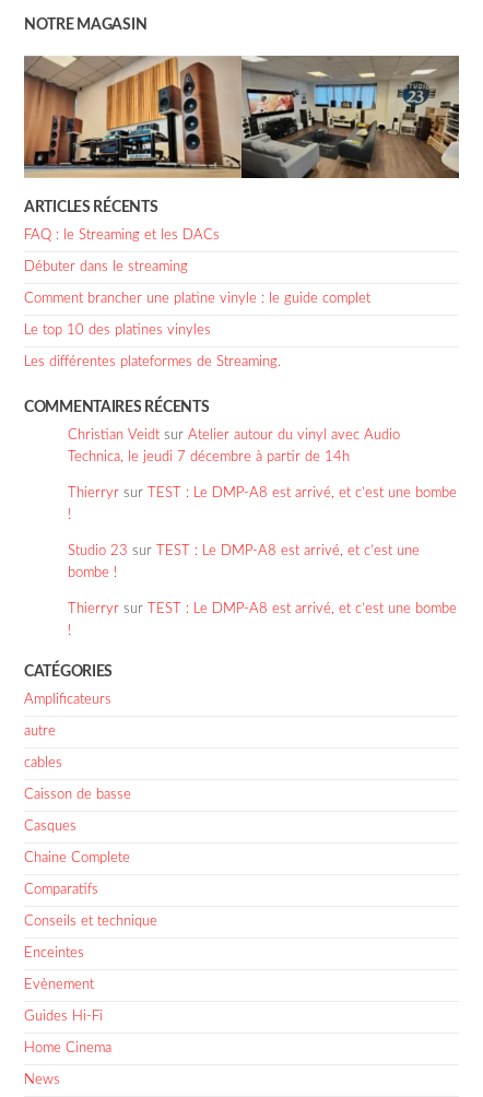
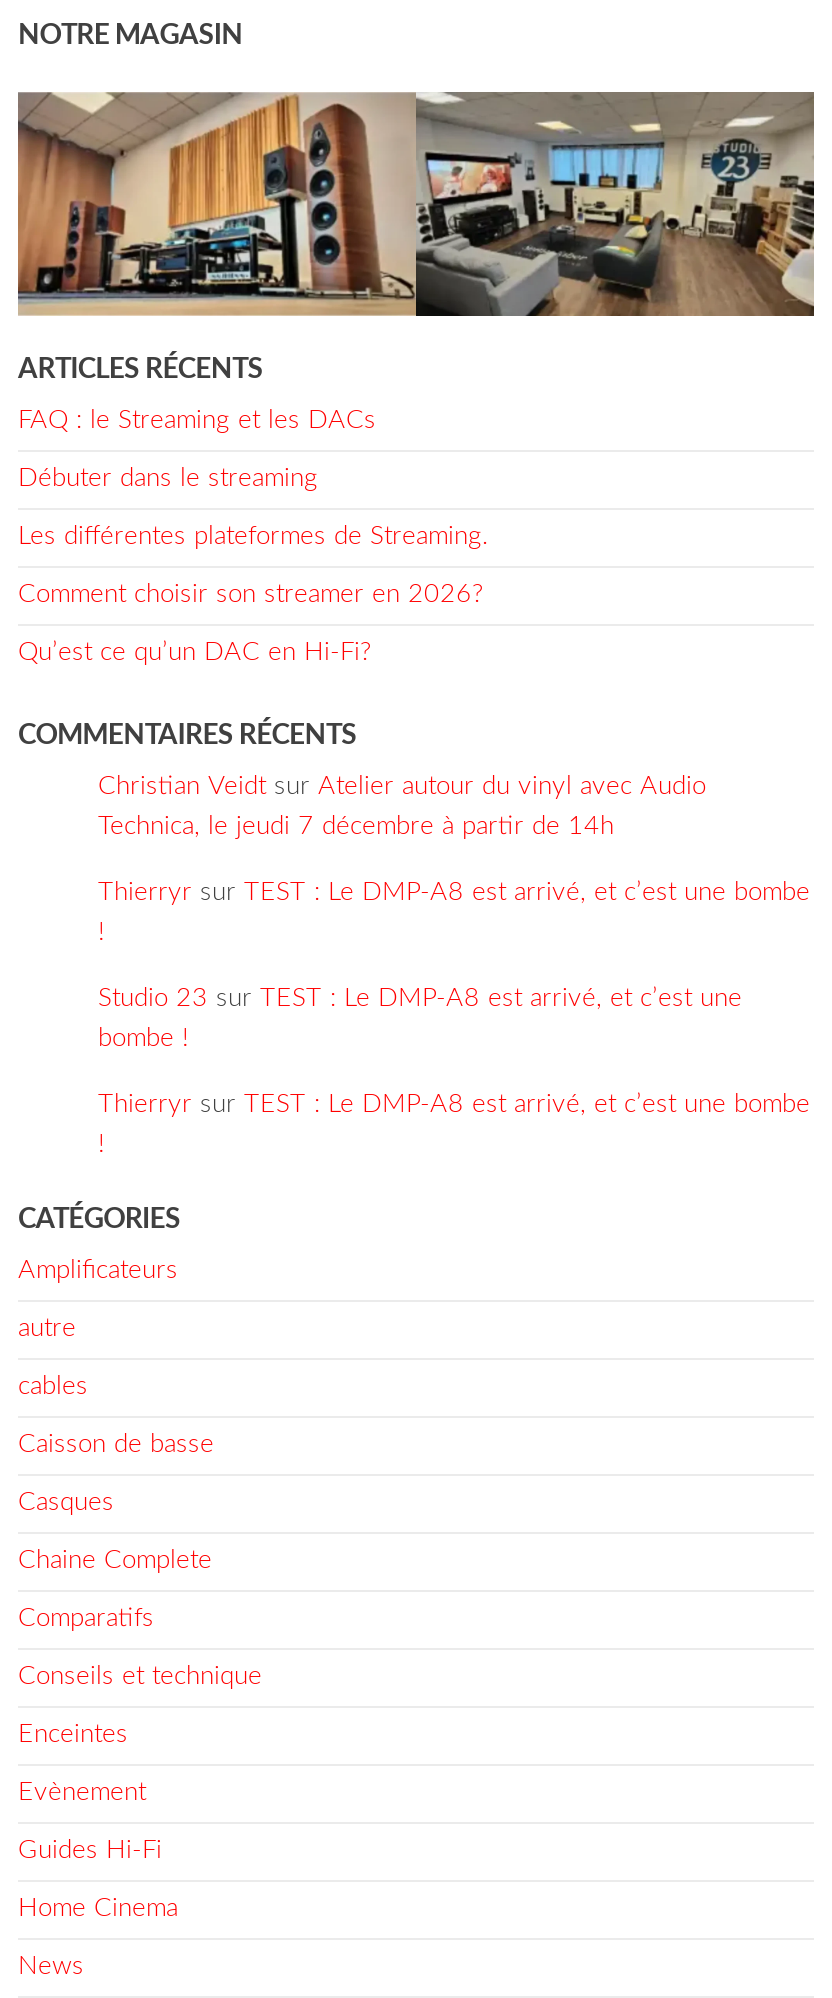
[24,292,370,338] Comment brancher une platine vinyle : le guide complet | Le top 10 des platines vinyles -> none
moved [24,355,281,369] -> [18,523,488,549]: Les différentes plateformes de Streaming.
none -> [18,581,484,665] Comment choisir son streamer en 2026? | Qu’est ce qu’un DAC en Hi-Fi?

